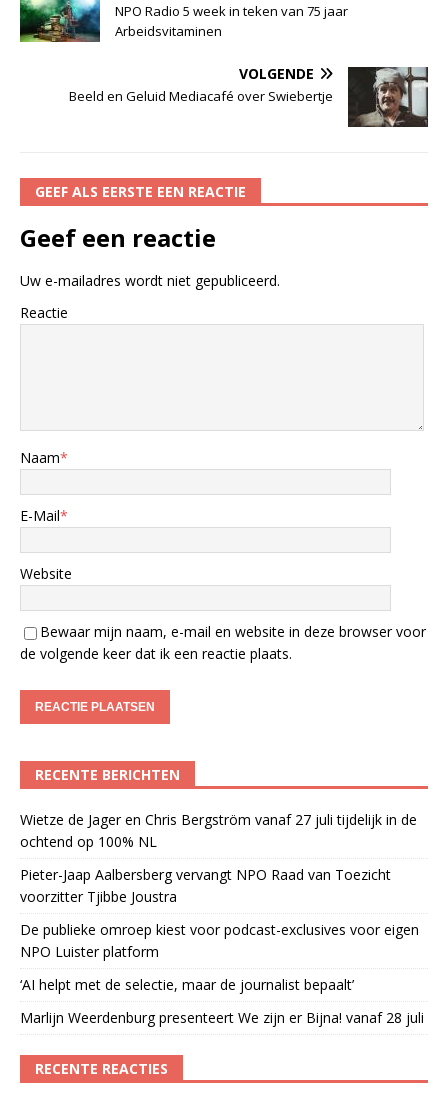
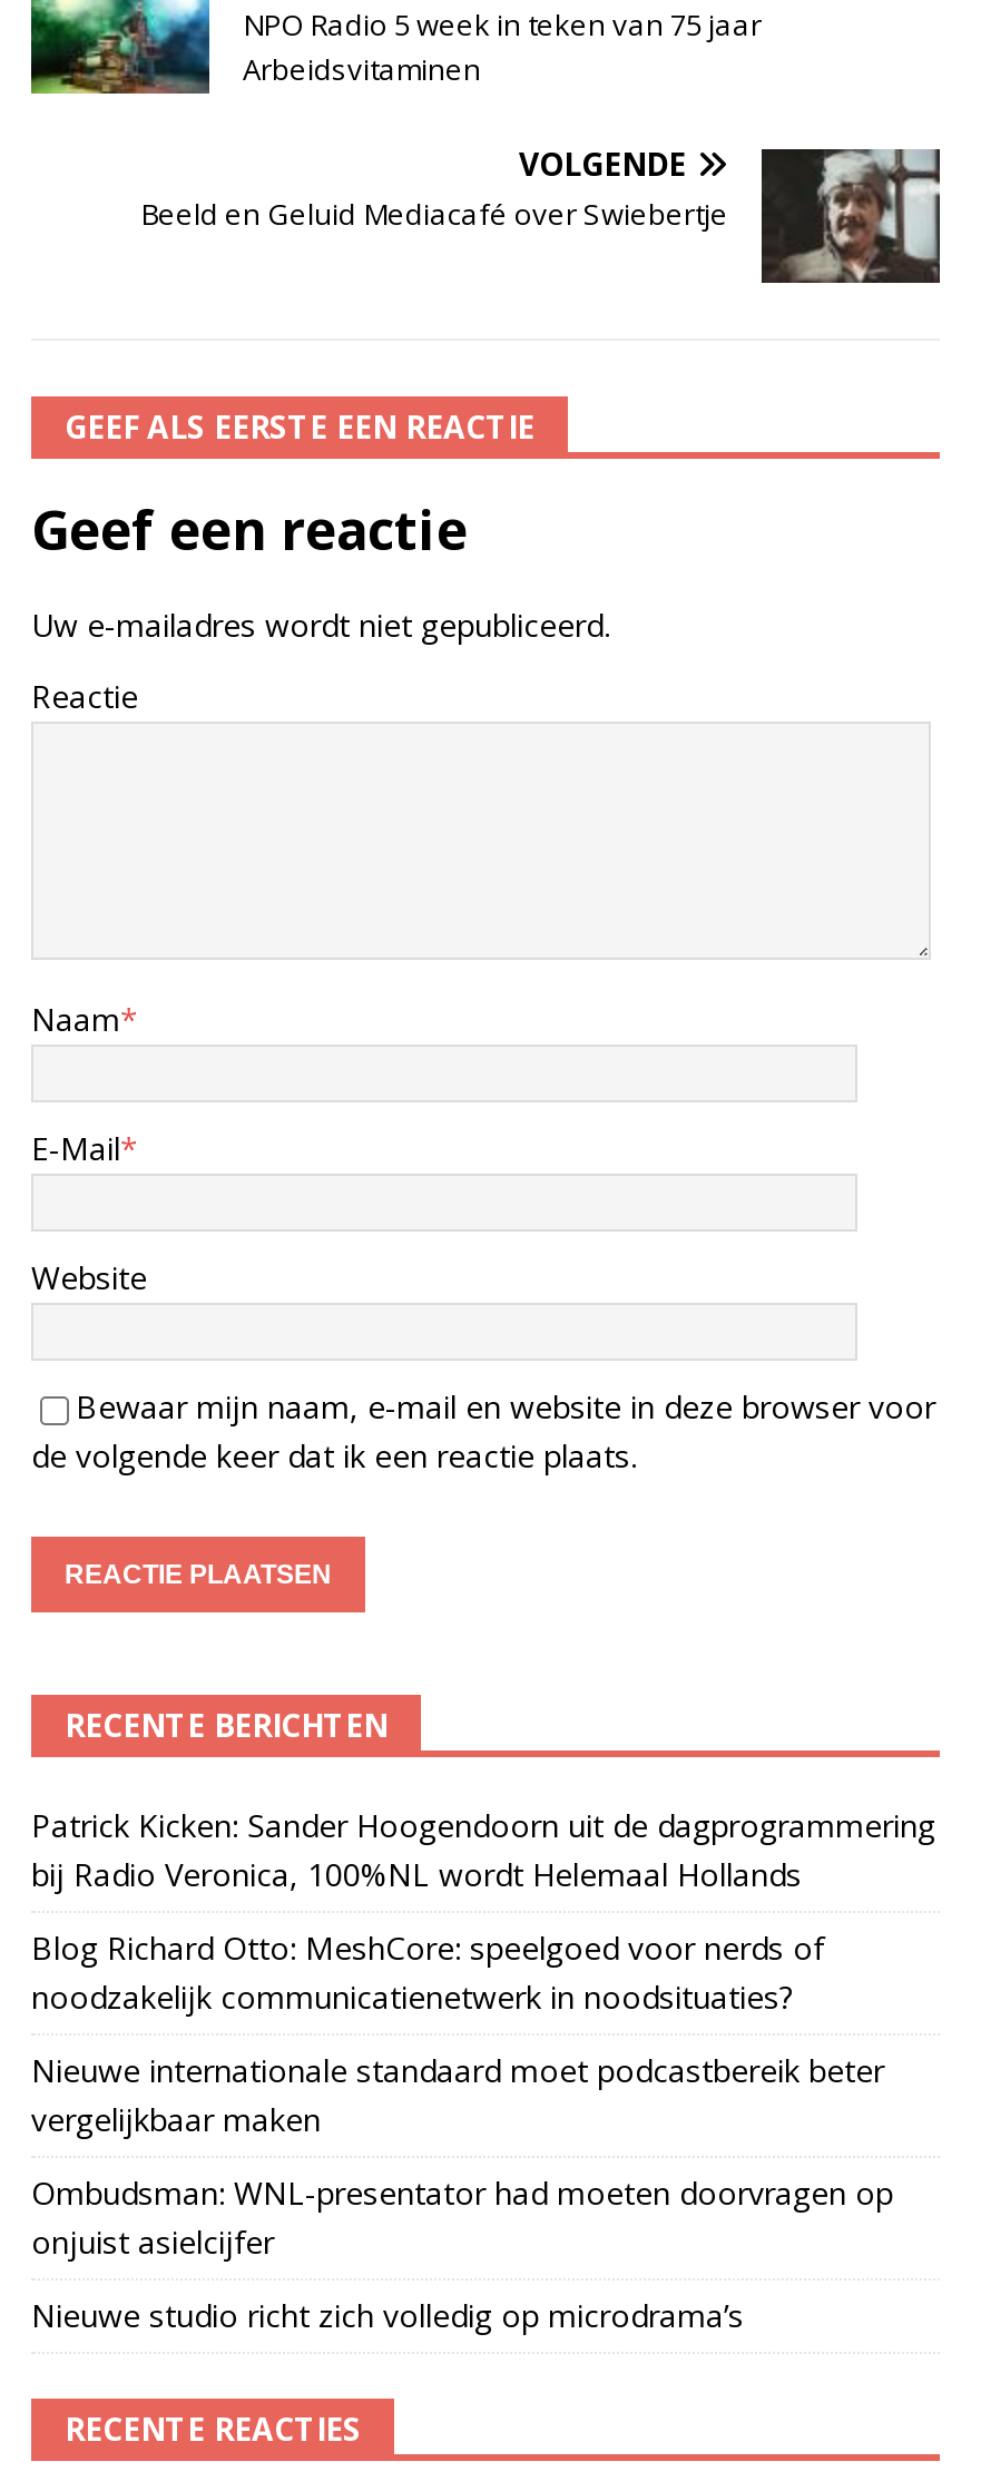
[20,810,417,851] Wietze de Jager en Chris Bergström vanaf 27 juli tijdelijk in de | ochtend op 100% NL -> [31,1804,935,1895] Patrick Kicken: Sander Hoogendoorn uit de dagprogrammering | bij Radio Veronica, 100%NL wordt Helemaal Hollands
[20,865,391,906] Pieter-Jaap Aalbersberg vervangt NPO Raad van Toezicht | voorzitter Tjibbe Joustra -> [31,1927,824,2018] Blog Richard Otto: MeshCore: speelgoed voor nerds of | noodzakelijk communicatienetwerk in noodsituaties?
[20,920,419,961] De publieke omroep kiest voor podcast-exclusives voor eigen | NPO Luister platform -> [31,2049,884,2140] Nieuwe internationale standaard moet podcastbereik beter | vergelijkbaar maken
[20,975,354,994] ‘AI helpt met de selectie, maar de journalist bepaalt’ -> [31,2172,893,2263] Ombudsman: WNL-presentator had moeten doorvragen op | onjuist asielcijfer
[20,1008,424,1027] Marlijn Weerdenburg presenteert We zijn er Bijna! vanaf 28 juli -> [31,2294,744,2336] Nieuwe studio richt zich volledig op microdrama’s

